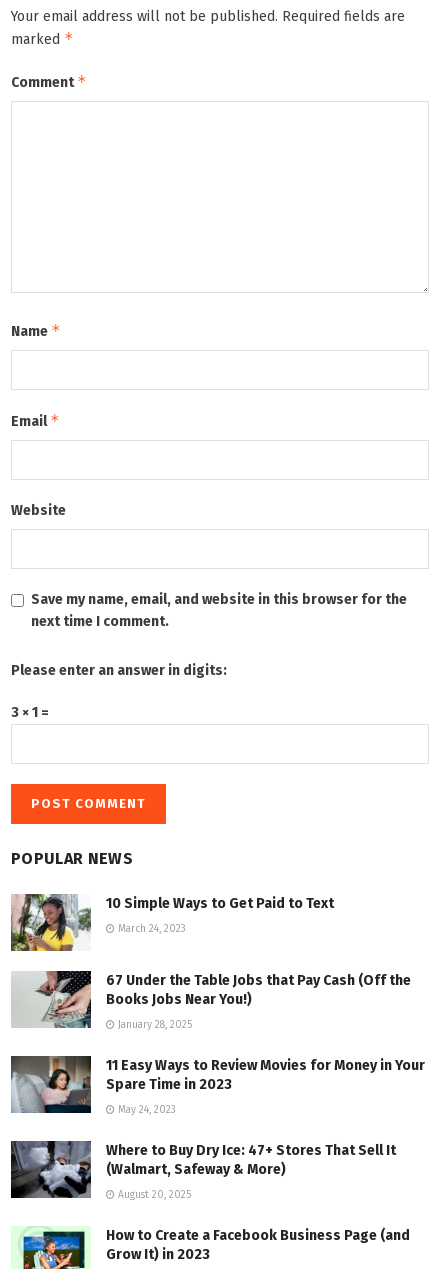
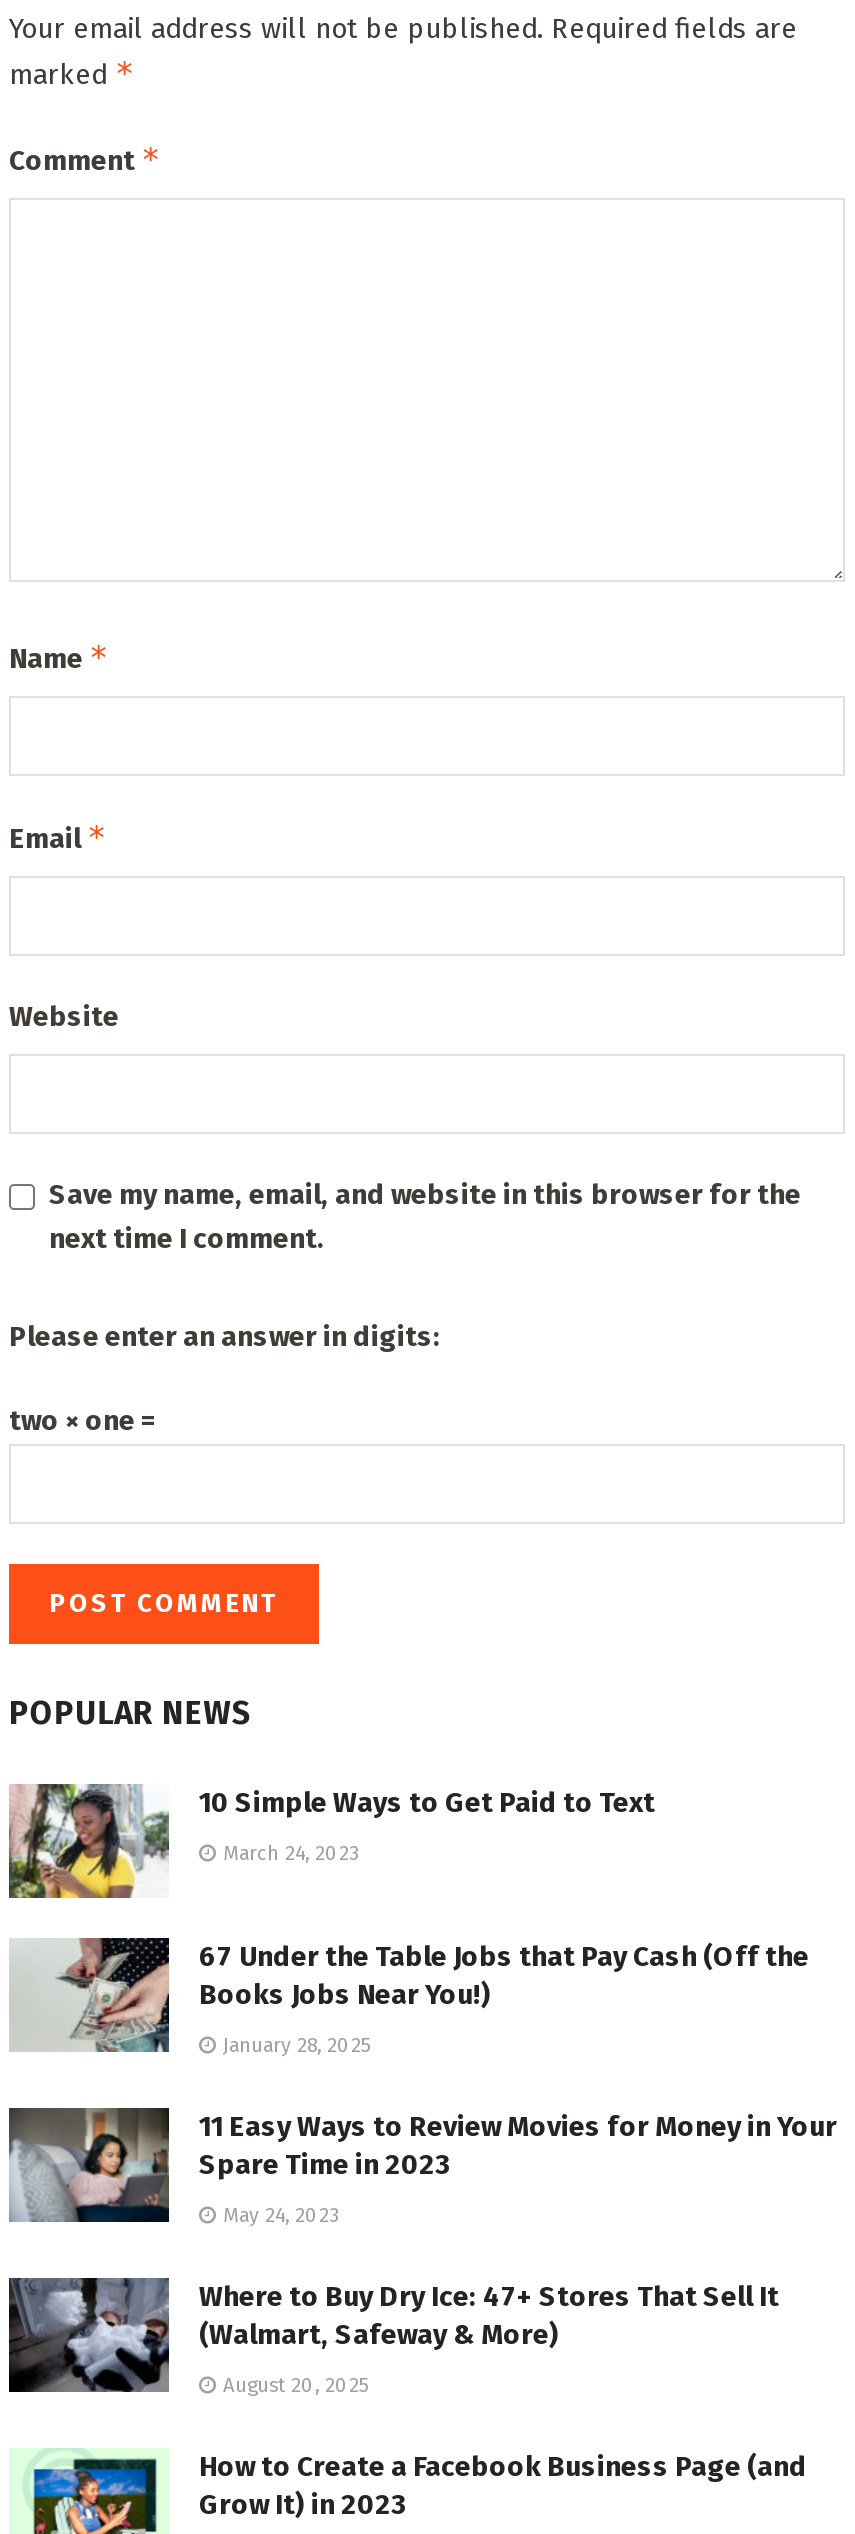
[11,704,49,721] 3 × 1 = -> [9,1404,157,1438] two × one =

